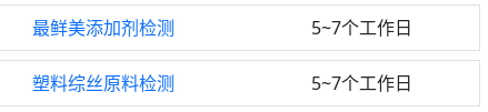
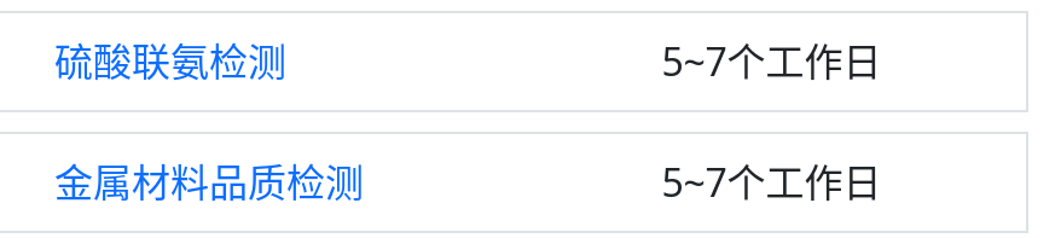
[32,16,175,40] 最鲜美添加剂检测 -> [54,36,286,89] 硫酸联氨检测
[32,71,175,96] 塑料综丝原料检测 -> [54,156,364,209] 金属材料品质检测

